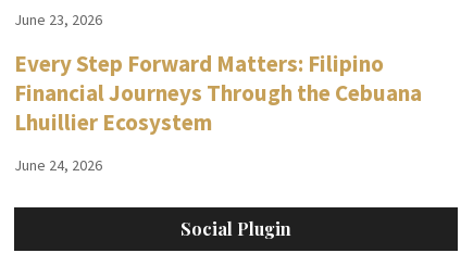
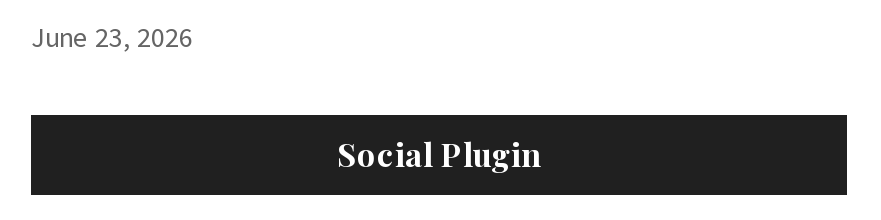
[14,48,422,175] Every Step Forward Matters: Filipino | Financial Journeys Through the Cebuana | Lhuillier Ecosystem | June 24, 2026 -> none

